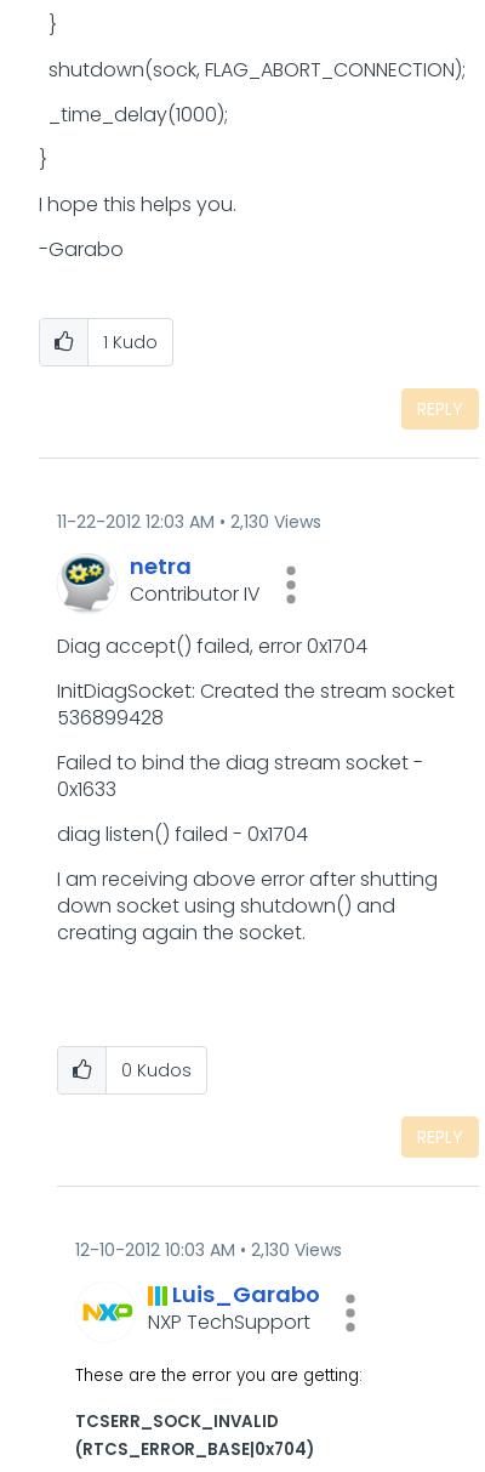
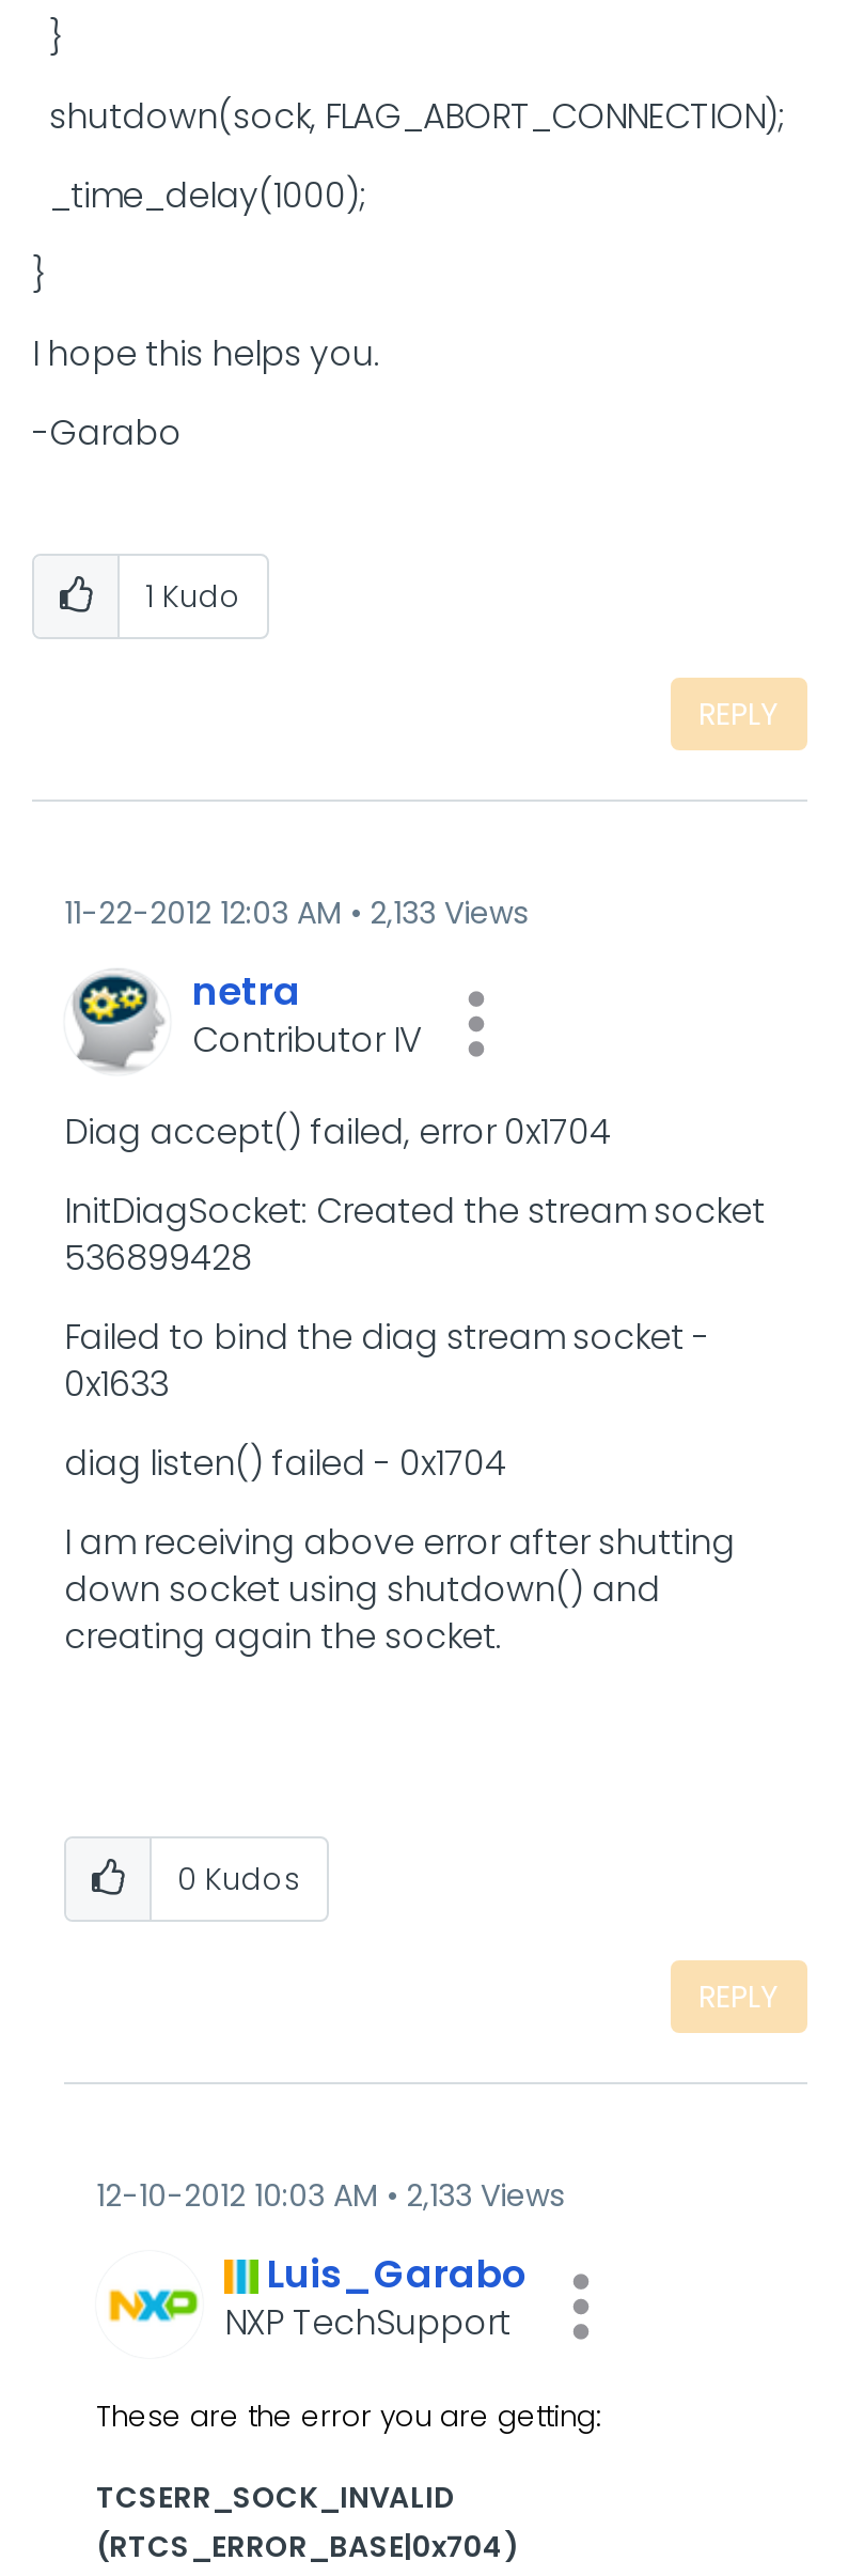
[57,509,321,533] 11-22-2012 12:03 AM 2,130 Views -> [64,890,528,933] 11-22-2012 12:03 AM 2,133 Views
[75,1237,342,1261] 12-10-2012 10:03 AM 2,130 Views -> [96,2173,564,2216] 12-10-2012 10:03 AM 2,133 Views

